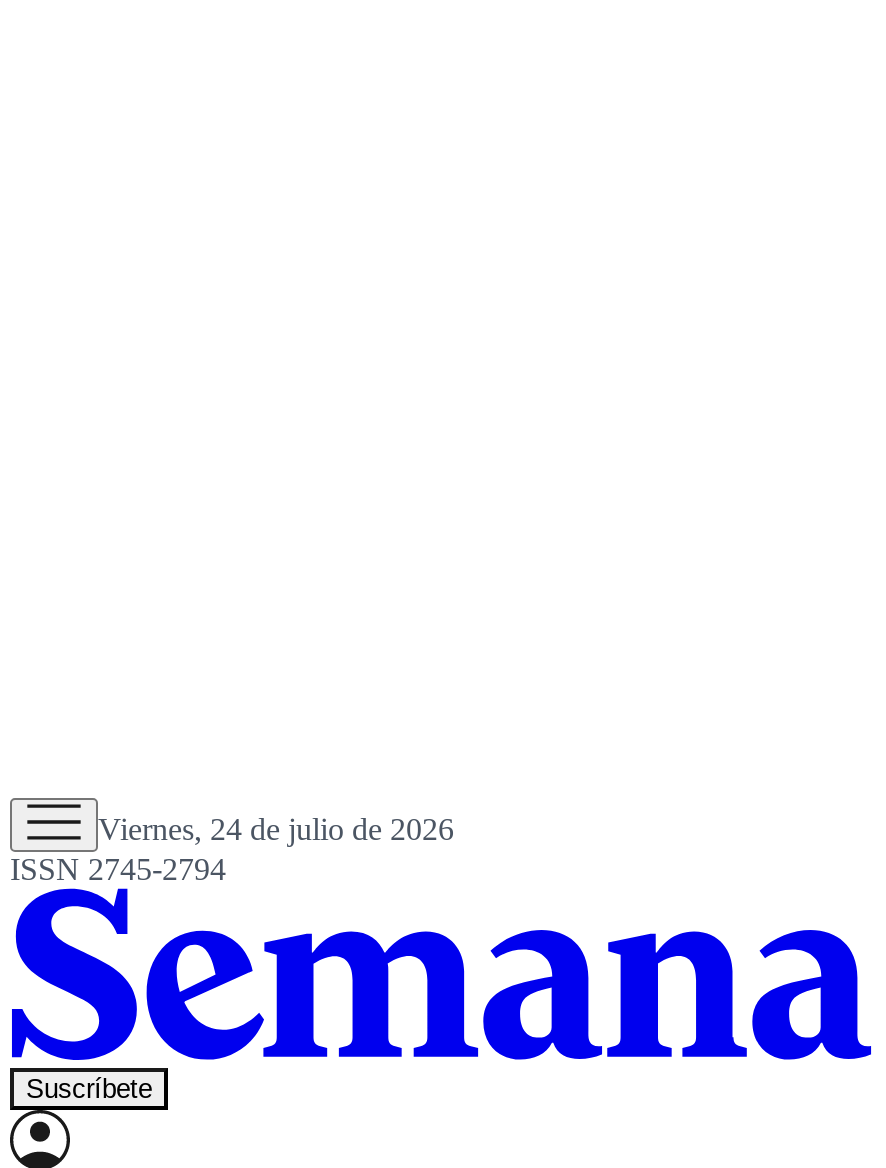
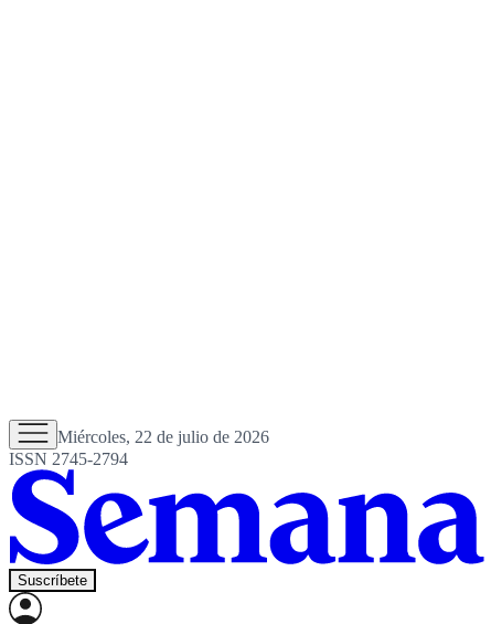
[98,812,454,846] Viernes, 24 de julio de 2026 -> [57,427,269,446] Miércoles, 22 de julio de 2026

